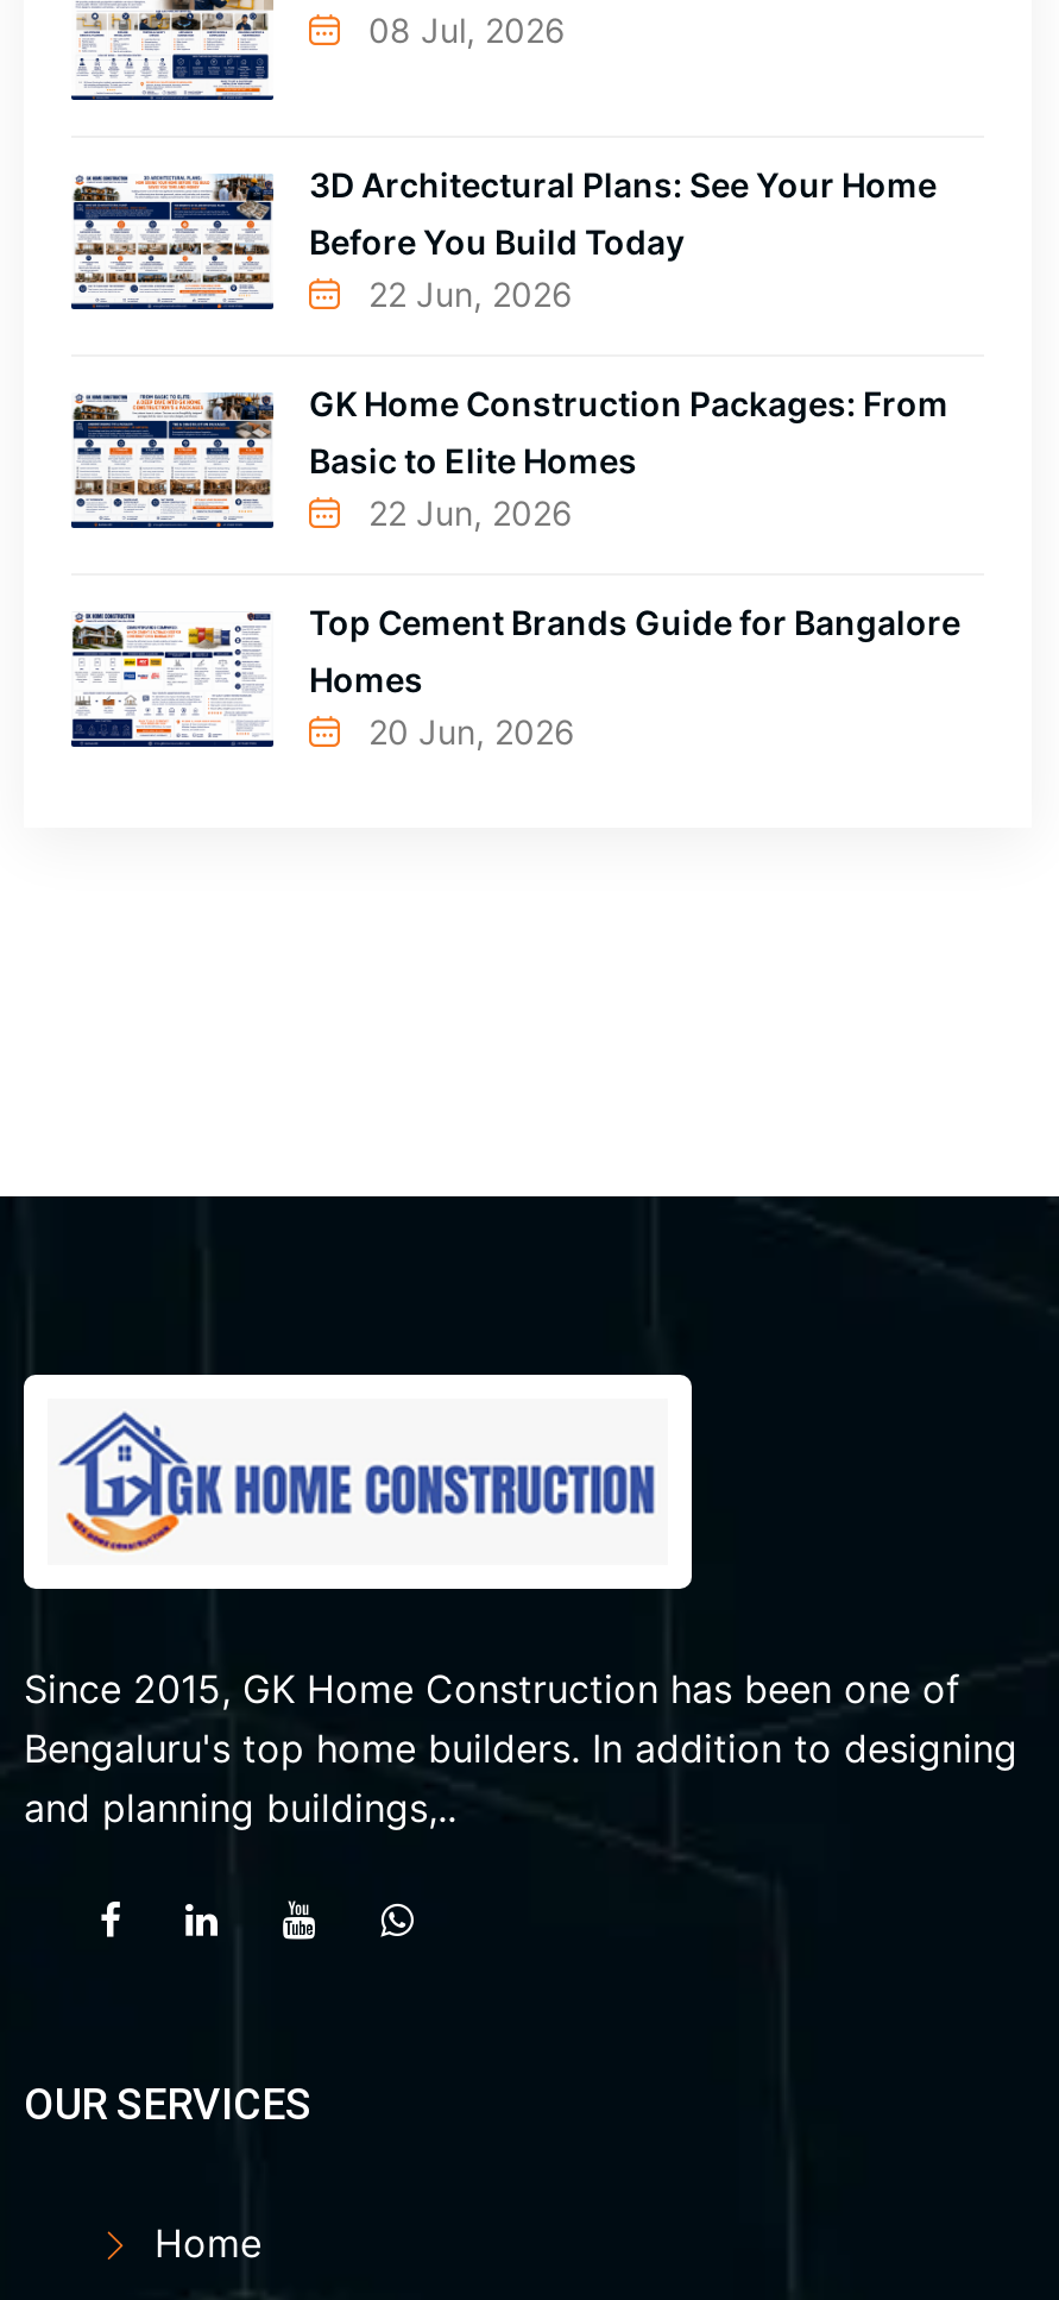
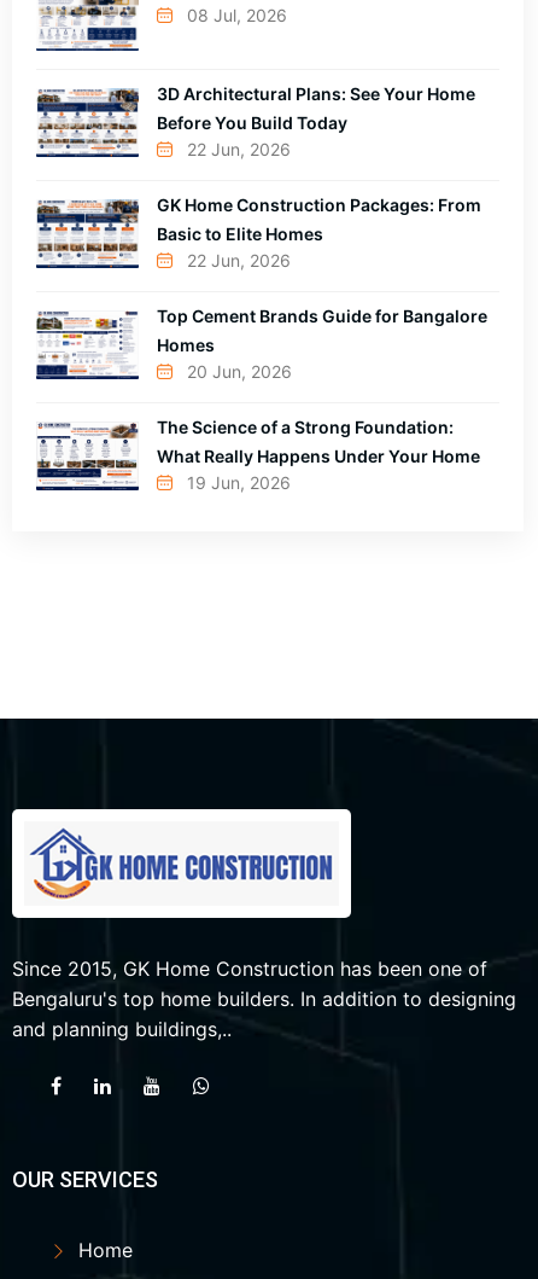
none -> [36,417,480,493] [image] | The Science of a Strong Foundation: | What Really Happens Under Your Home | 19 Jun, 2026

